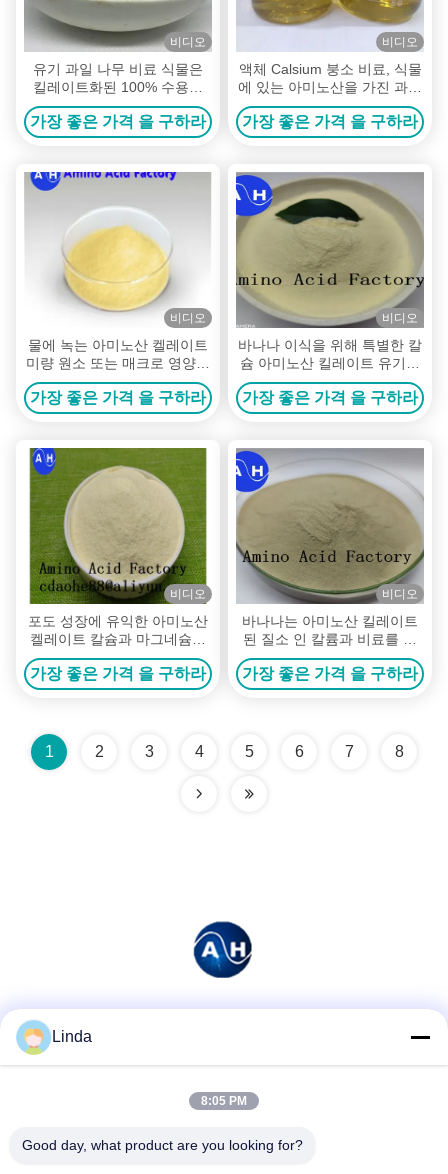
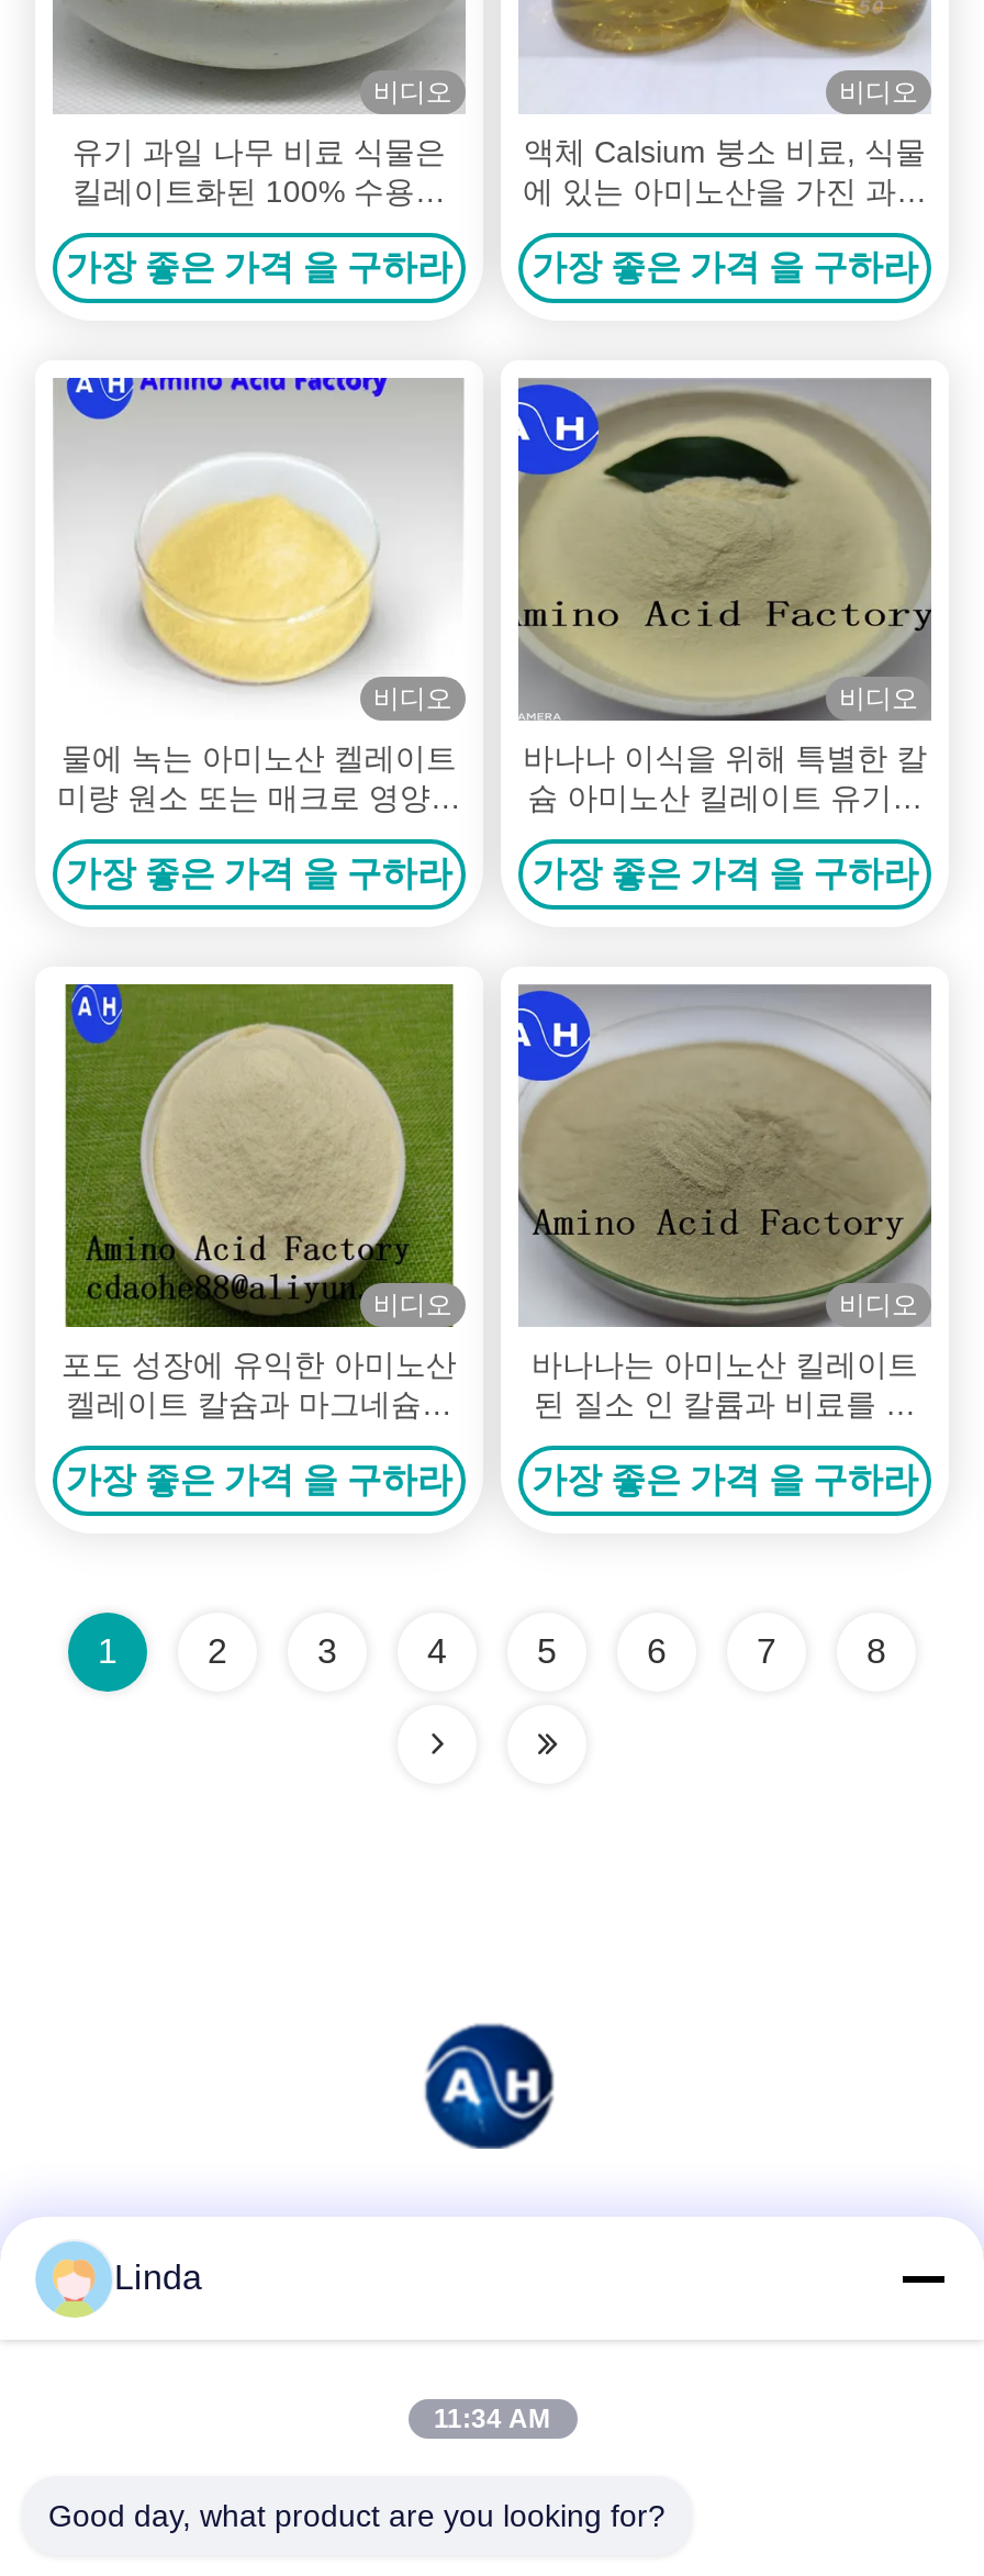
[201,1094,247,1108] 8:05 PM -> [434,2404,550,2434] 11:34 AM

